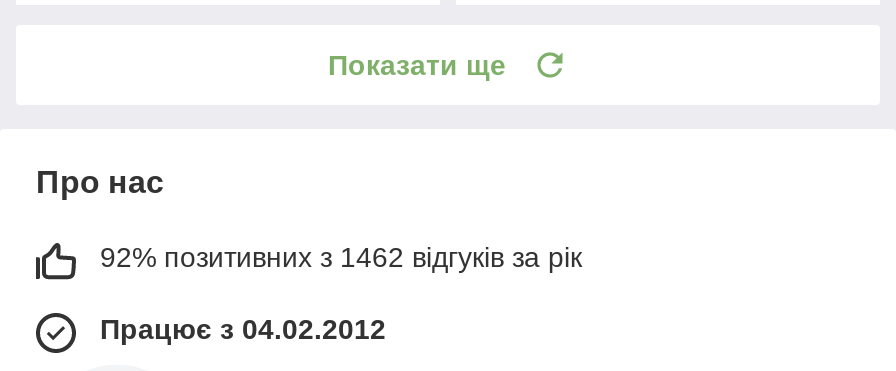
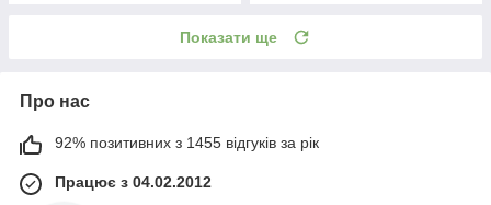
[100,241,582,273] 92% позитивних з 1462 відгуків за рік -> [55,134,319,151] 92% позитивних з 1455 відгуків за рік

